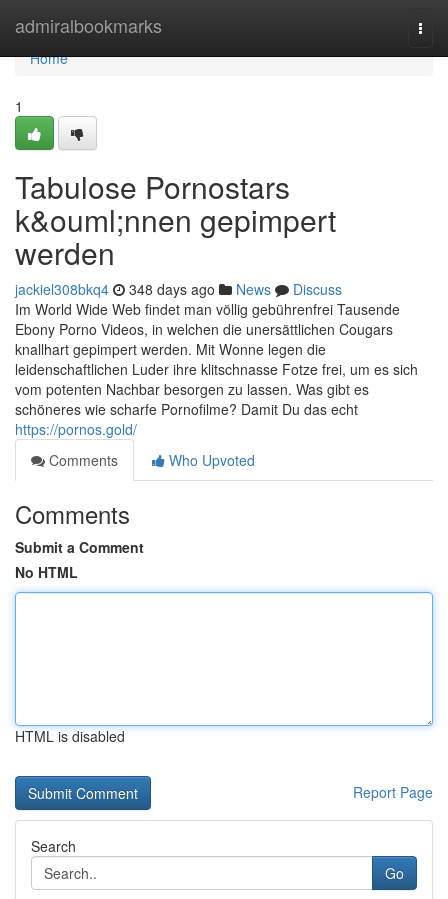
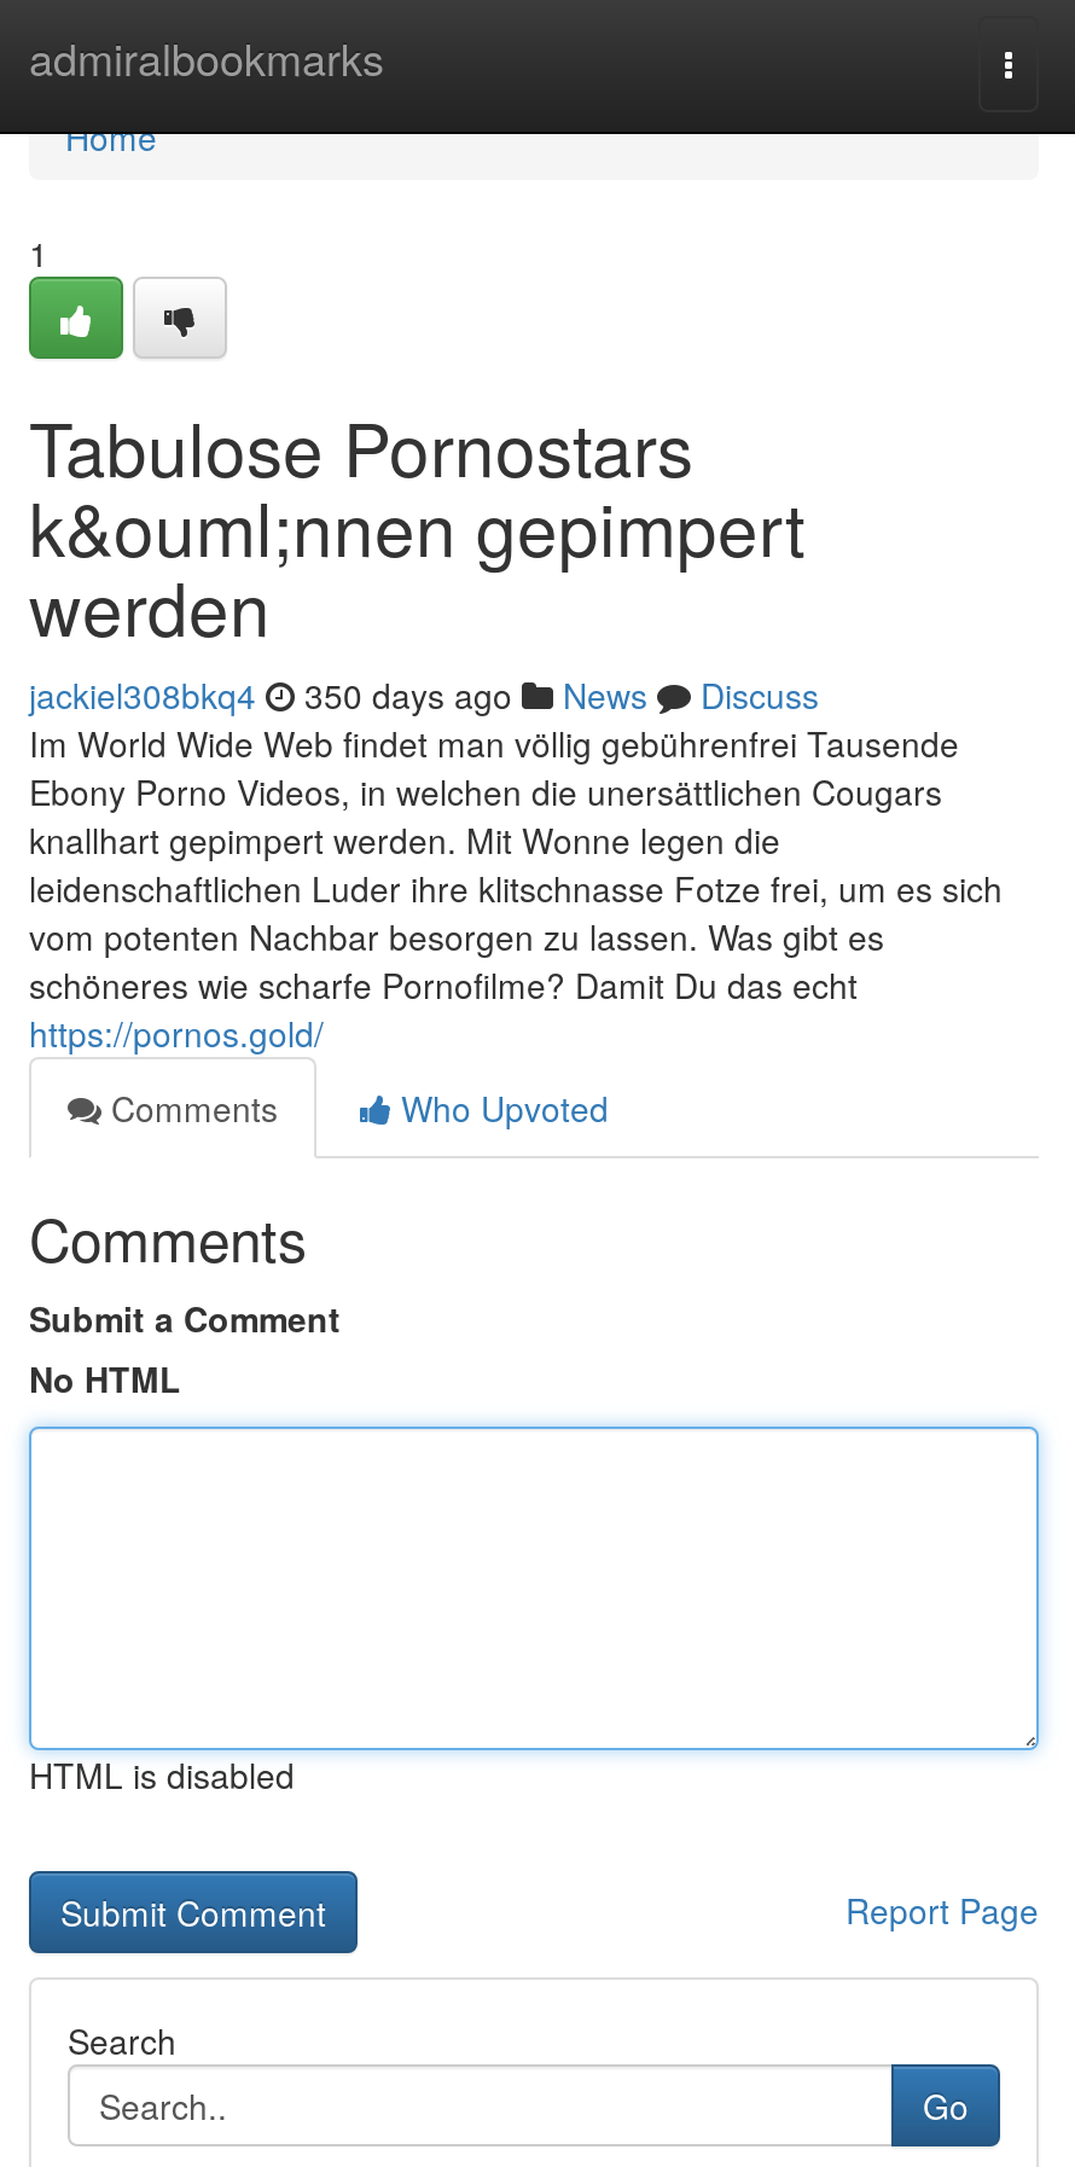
[15,279,342,299] jackiel308bkq4 348 days ago News Discuss -> [29,670,819,719] jackiel308bkq4 350 days ago News Discuss

